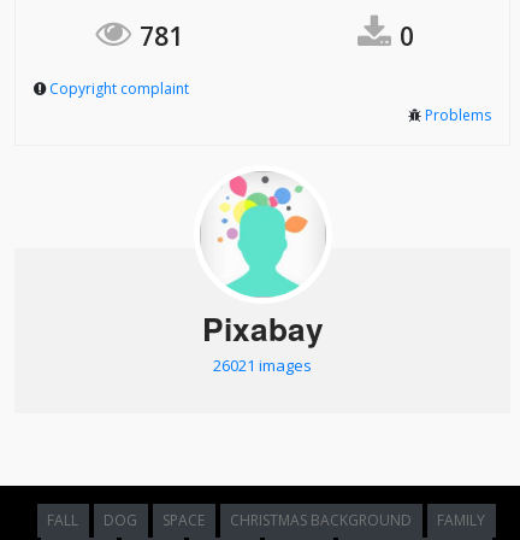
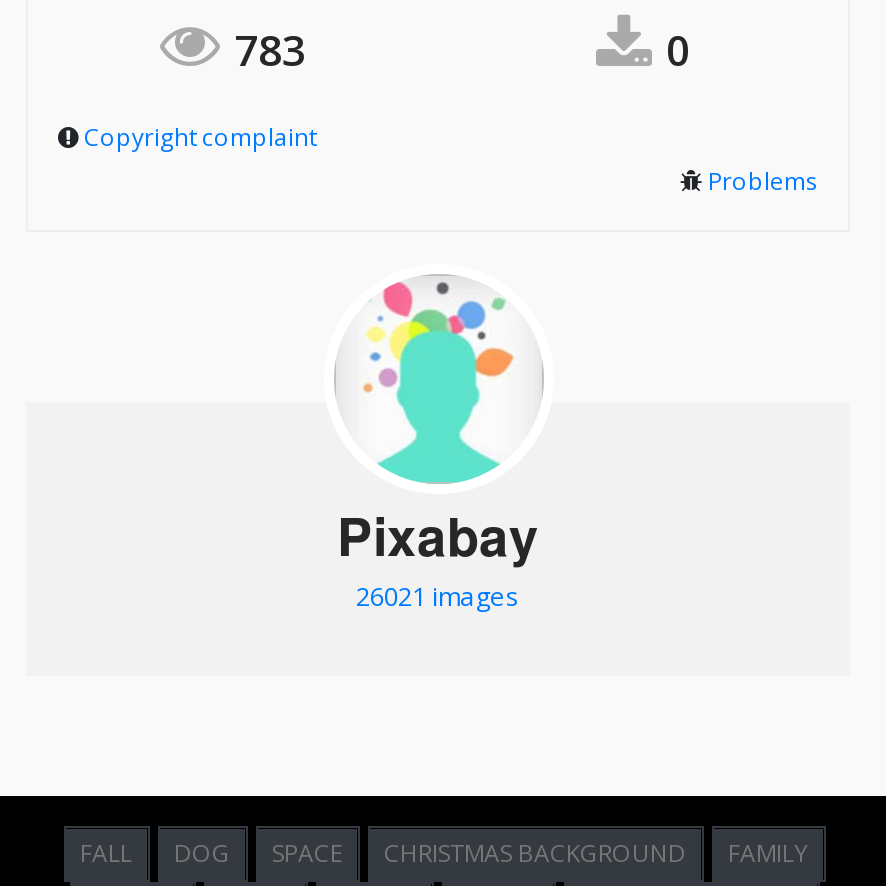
[140,20,183,54] 781 -> [234,23,306,79] 783

